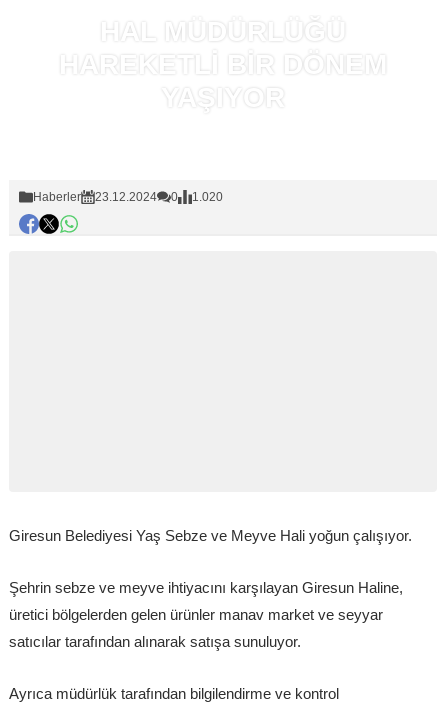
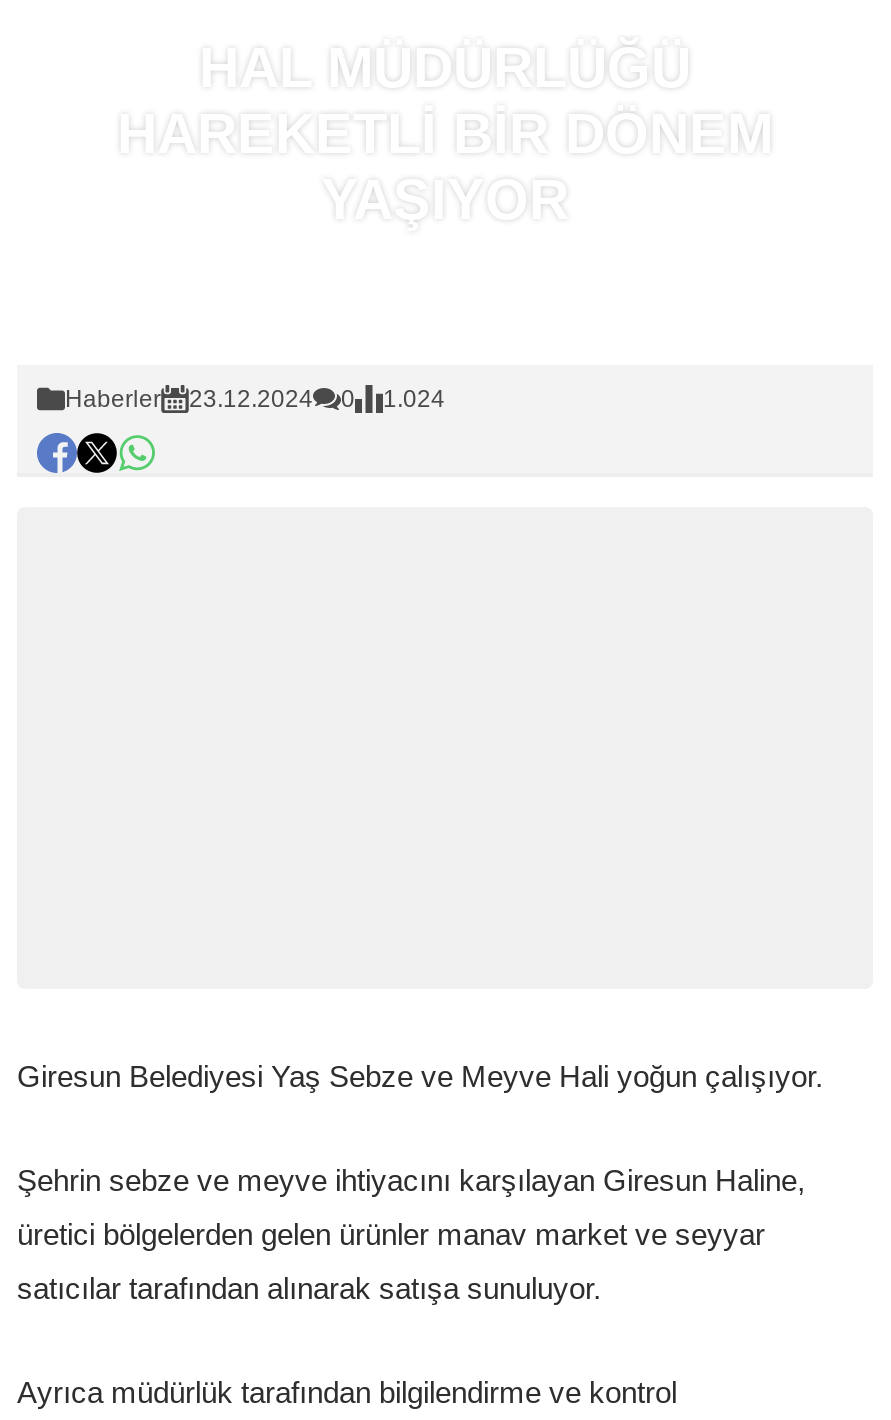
[192,190,223,204] 1.020 -> [383,385,445,413] 1.024

